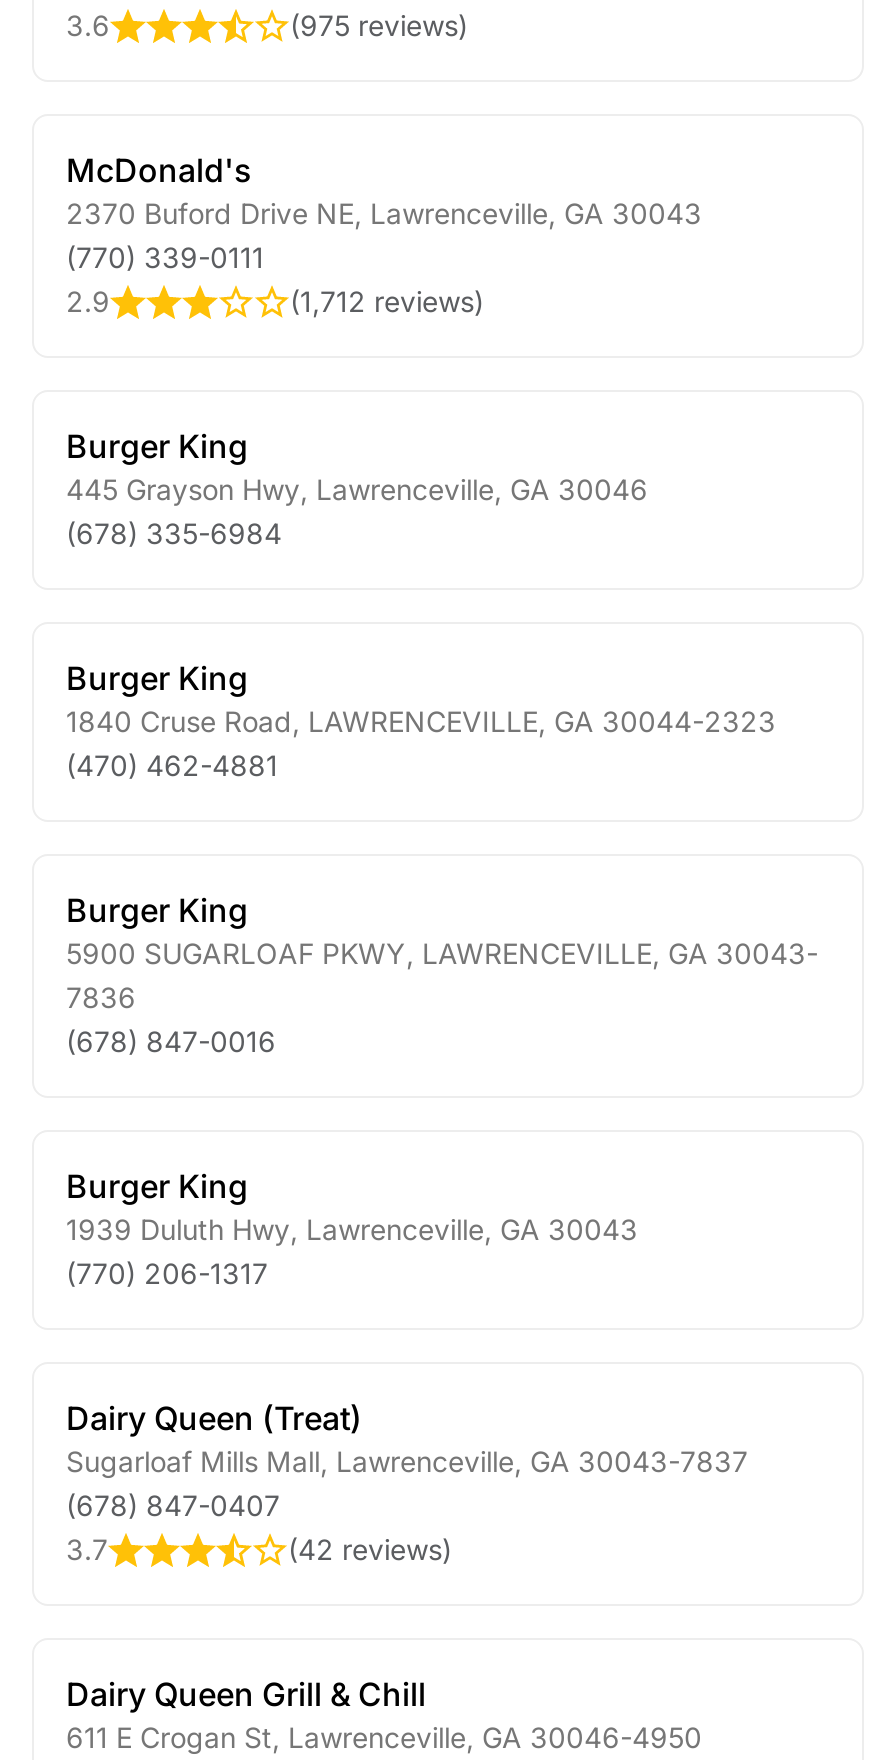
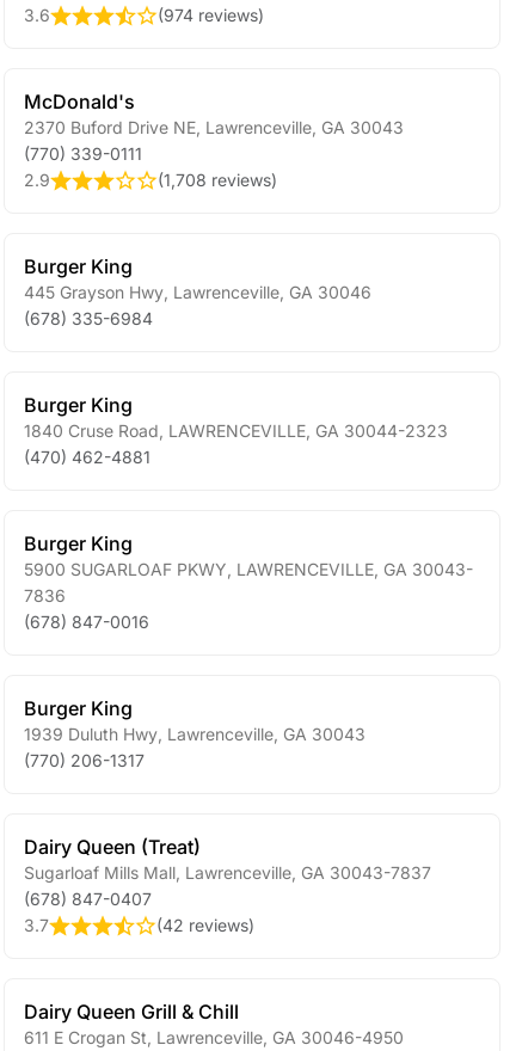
[290,8,468,42] (975 reviews) -> [158,5,264,25] (974 reviews)
[290,284,484,318] (1,712 reviews) -> [158,170,277,190] (1,708 reviews)

